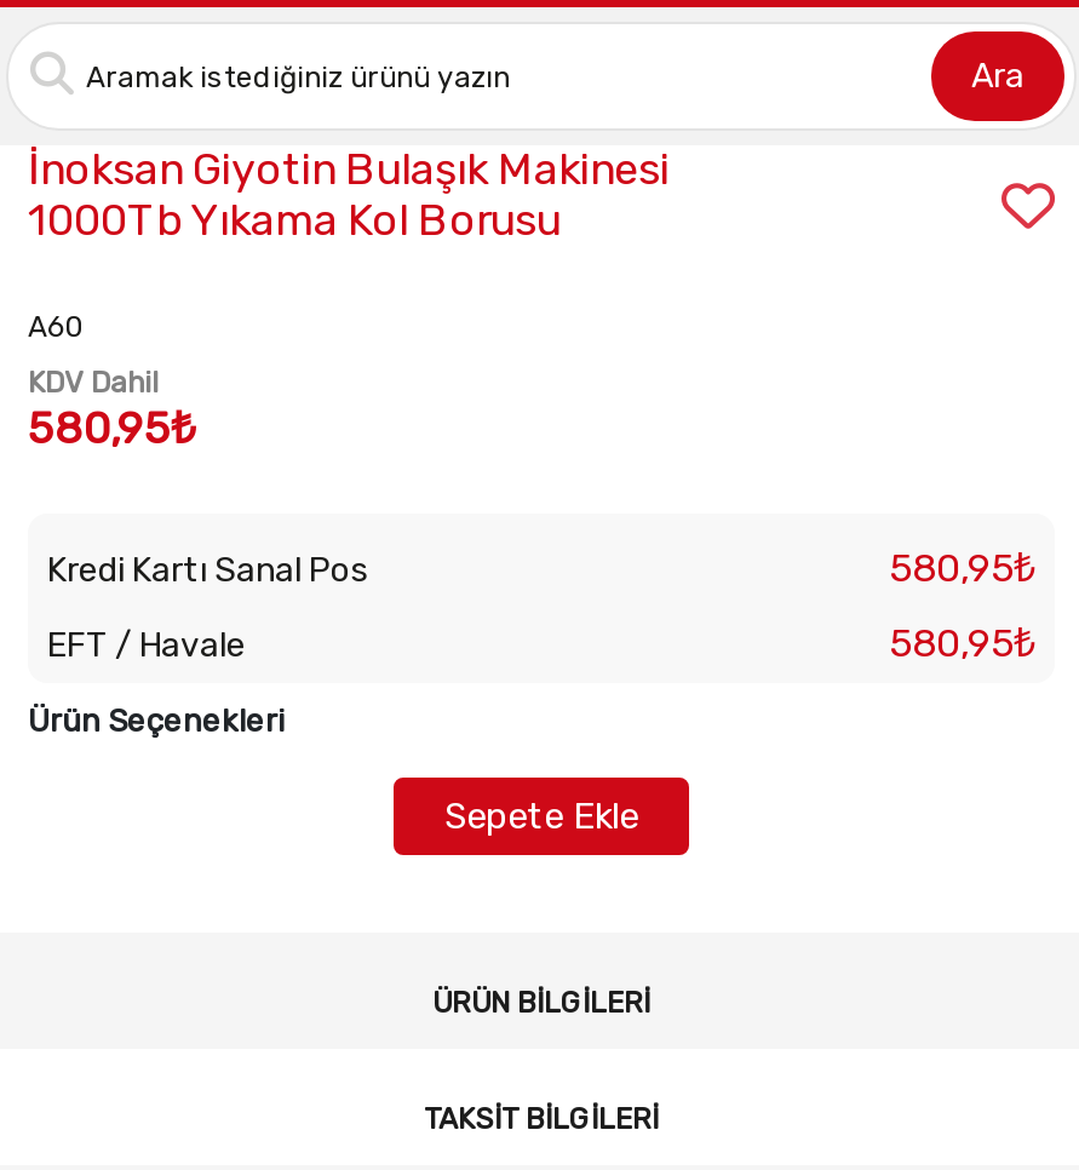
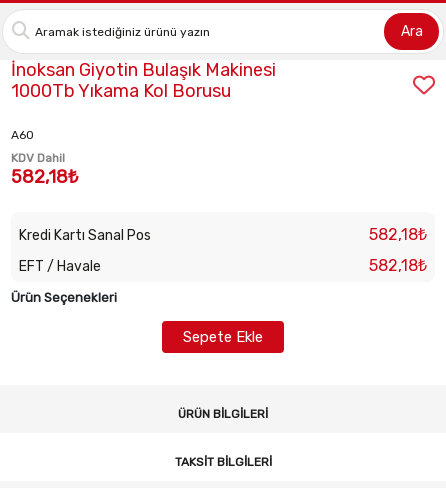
[28,402,195,455] 580,95₺ -> [11,166,78,188] 582,18₺
[890,545,1035,591] 580,95₺ -> [369,225,427,244] 582,18₺
[890,620,1035,666] 580,95₺ -> [369,256,427,275] 582,18₺

